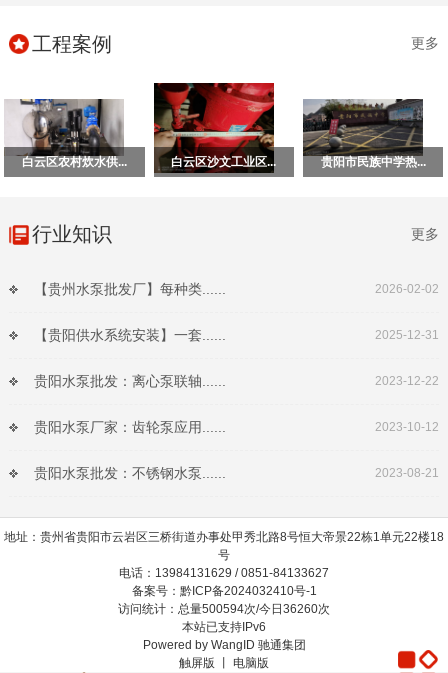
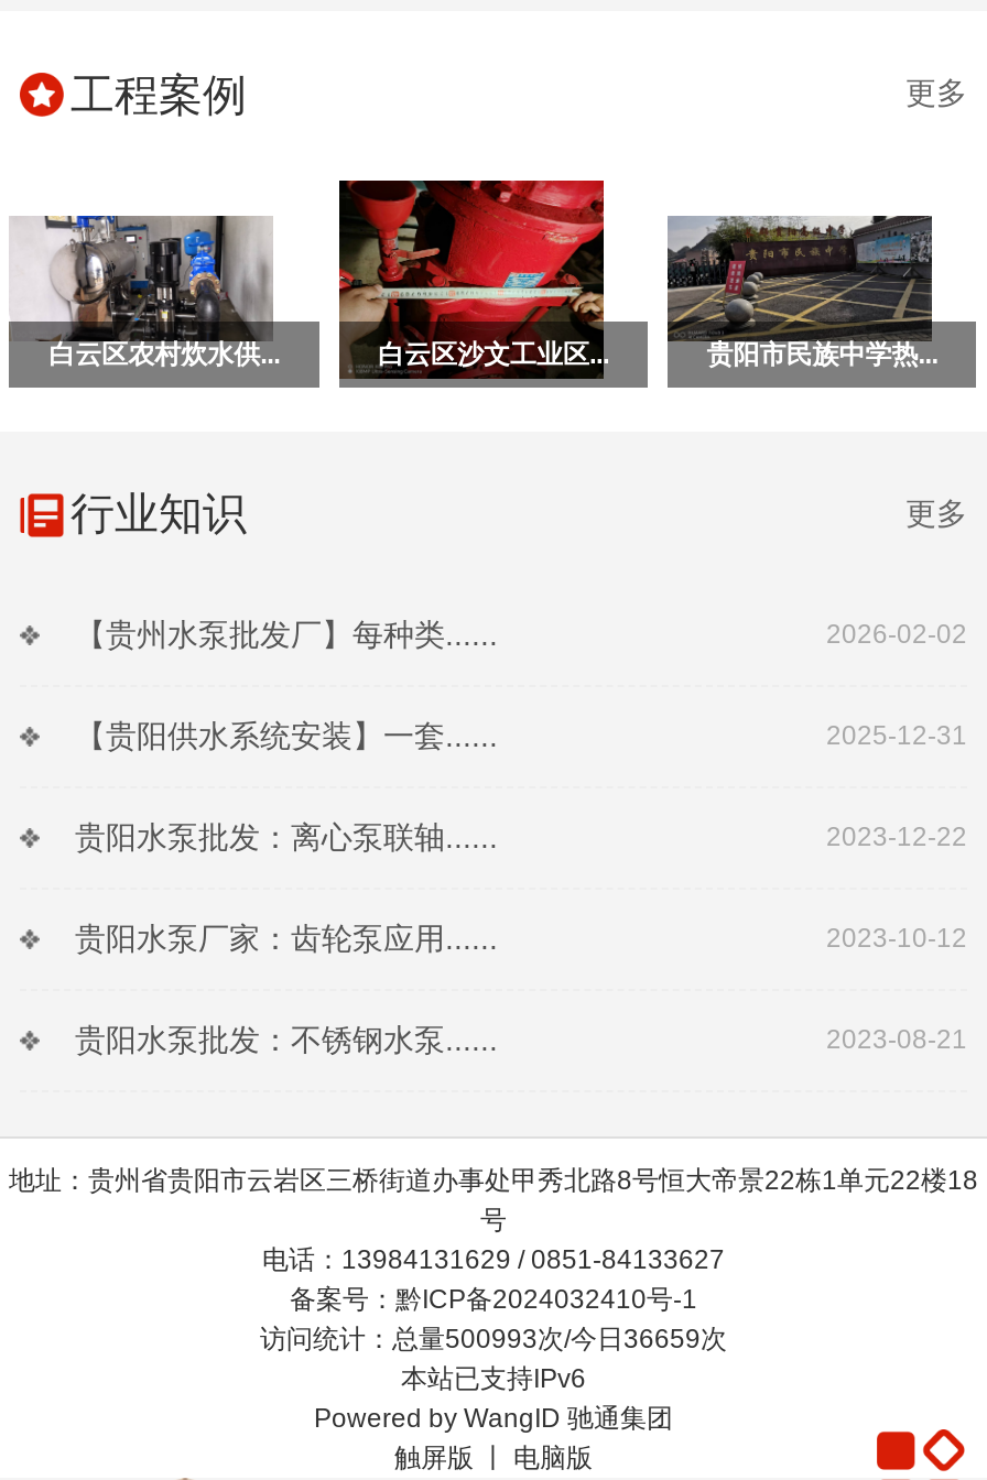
[118,602,330,616] 访问统计：总量500594次/今日36260次 -> [260,1324,727,1355] 访问统计：总量500993次/今日36659次

